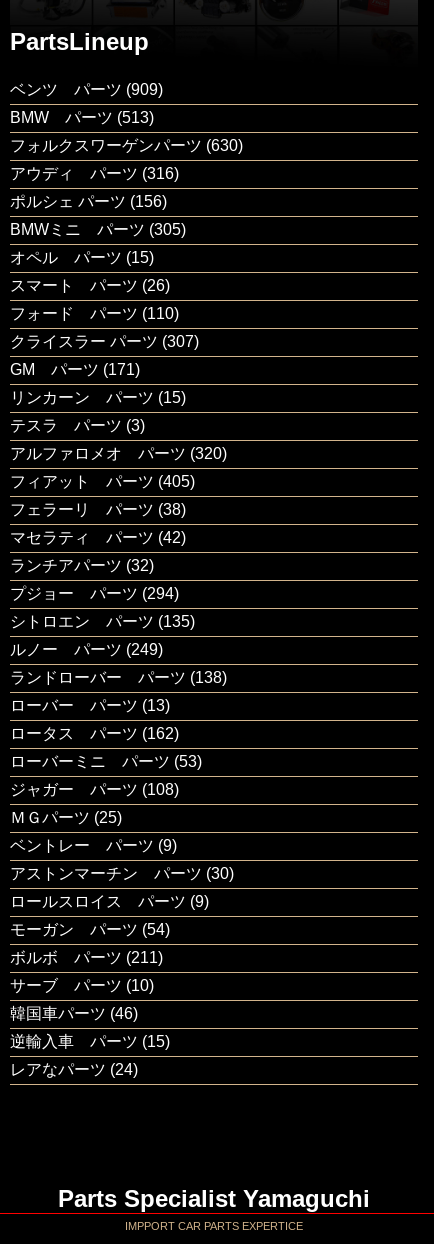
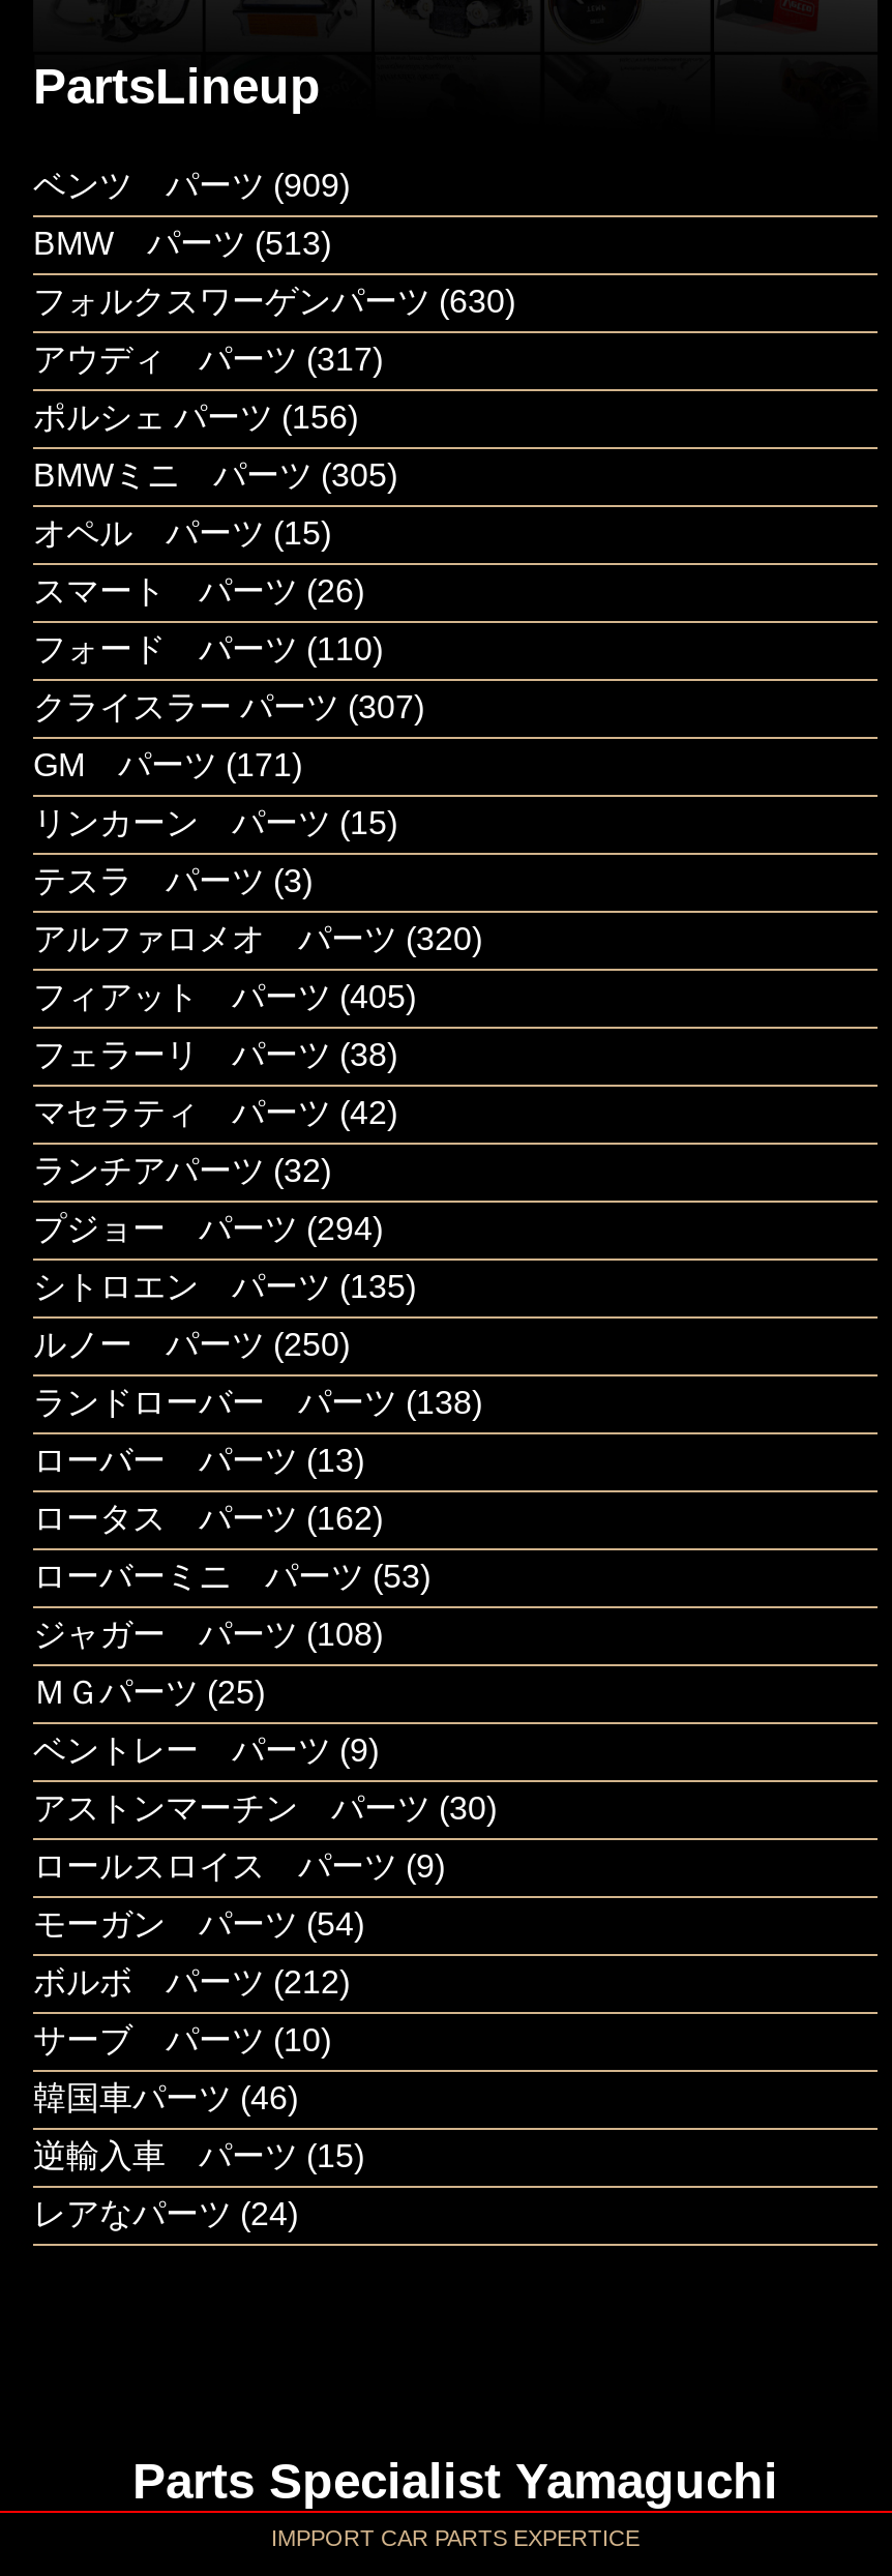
[10,165,179,182] アウディ パーツ(316) -> [33,341,383,376] アウディ パーツ(317)
[10,641,163,658] ルノー パーツ(249) -> [33,1326,350,1361] ルノー パーツ(250)
[10,949,163,966] ボルボ パーツ(211) -> [33,1964,350,1999] ボルボ パーツ(212)

